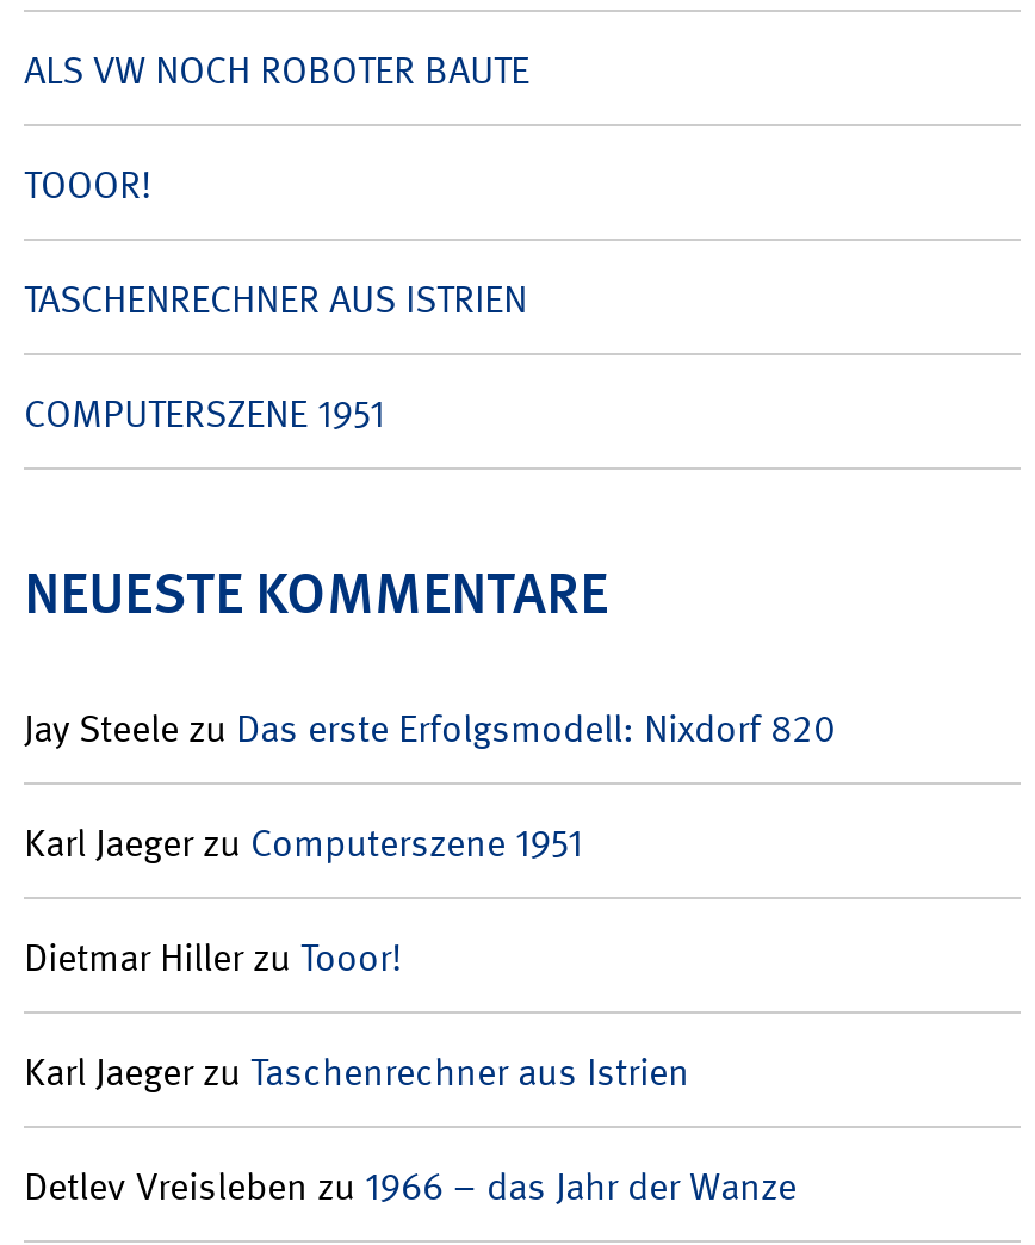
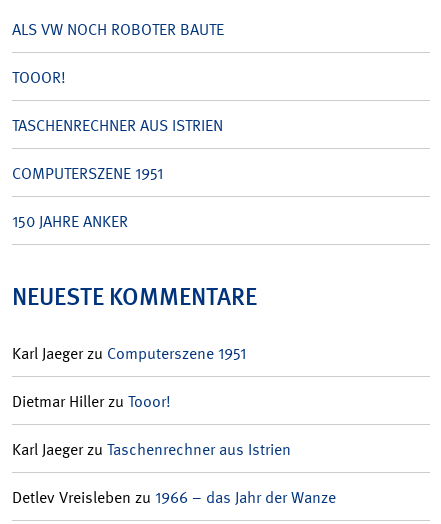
none -> [12,211,128,232] 150 JAHRE ANKER
moved [24,556,608,630] -> [12,281,257,312]: NEUESTE KOMMENTARE
[24,704,835,754] Jay Steele zu Das erste Erfolgsmodell: Nixdorf 820 -> none

